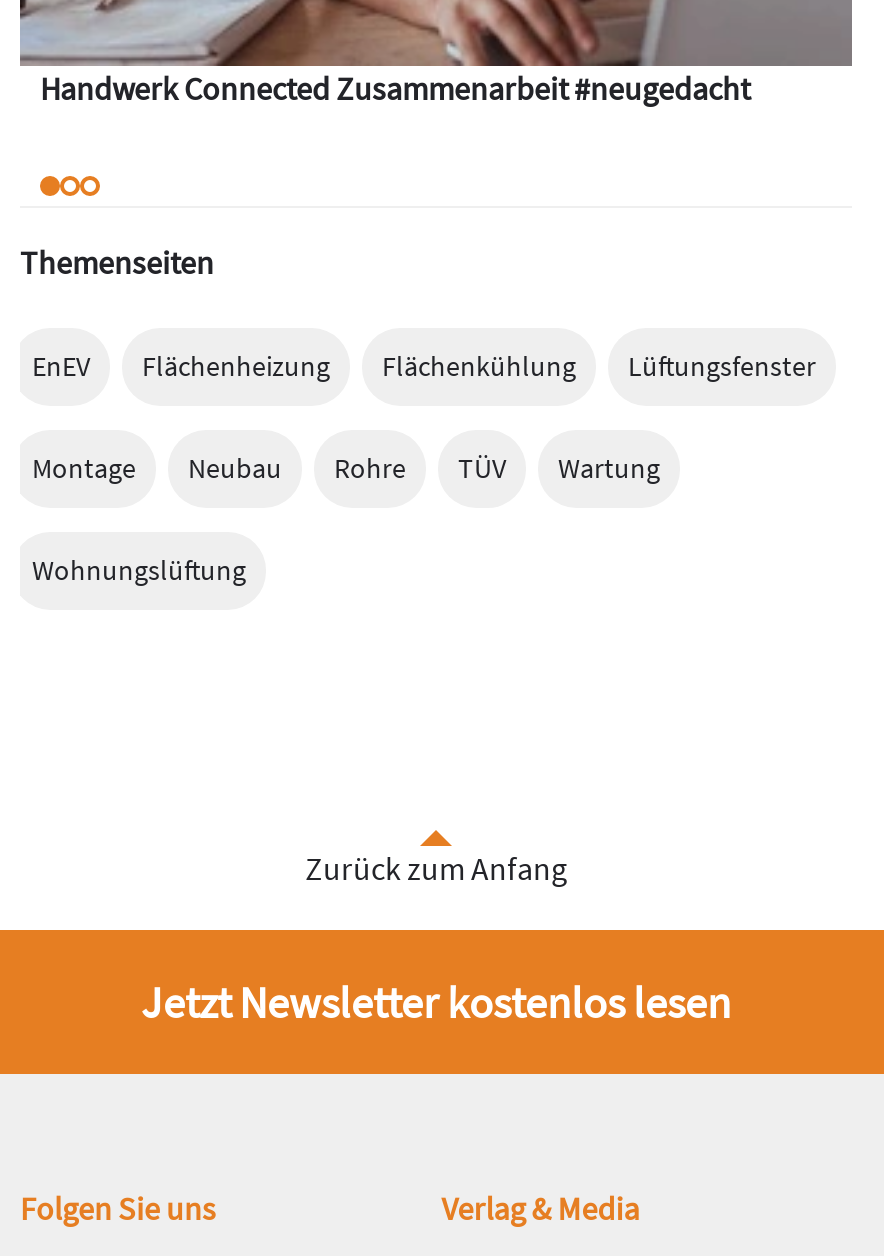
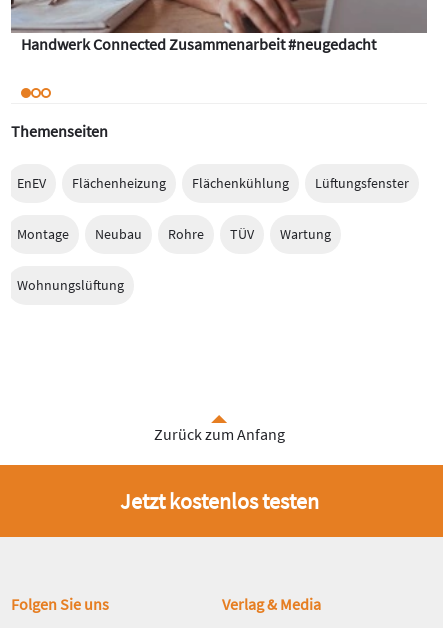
[141,974,731,1030] Jetzt Newsletter kostenlos lesen -> [119,487,318,515] Jetzt kostenlos testen

